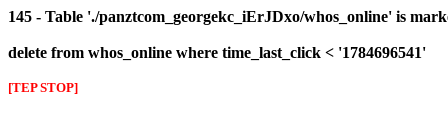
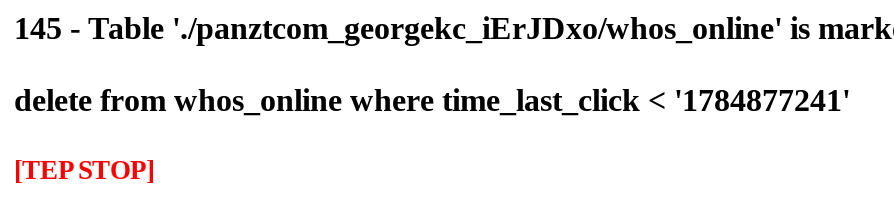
[8,44,426,61] delete from whos_online where time_last_click < '1784696541' -> [14,83,850,117] delete from whos_online where time_last_click < '1784877241'

